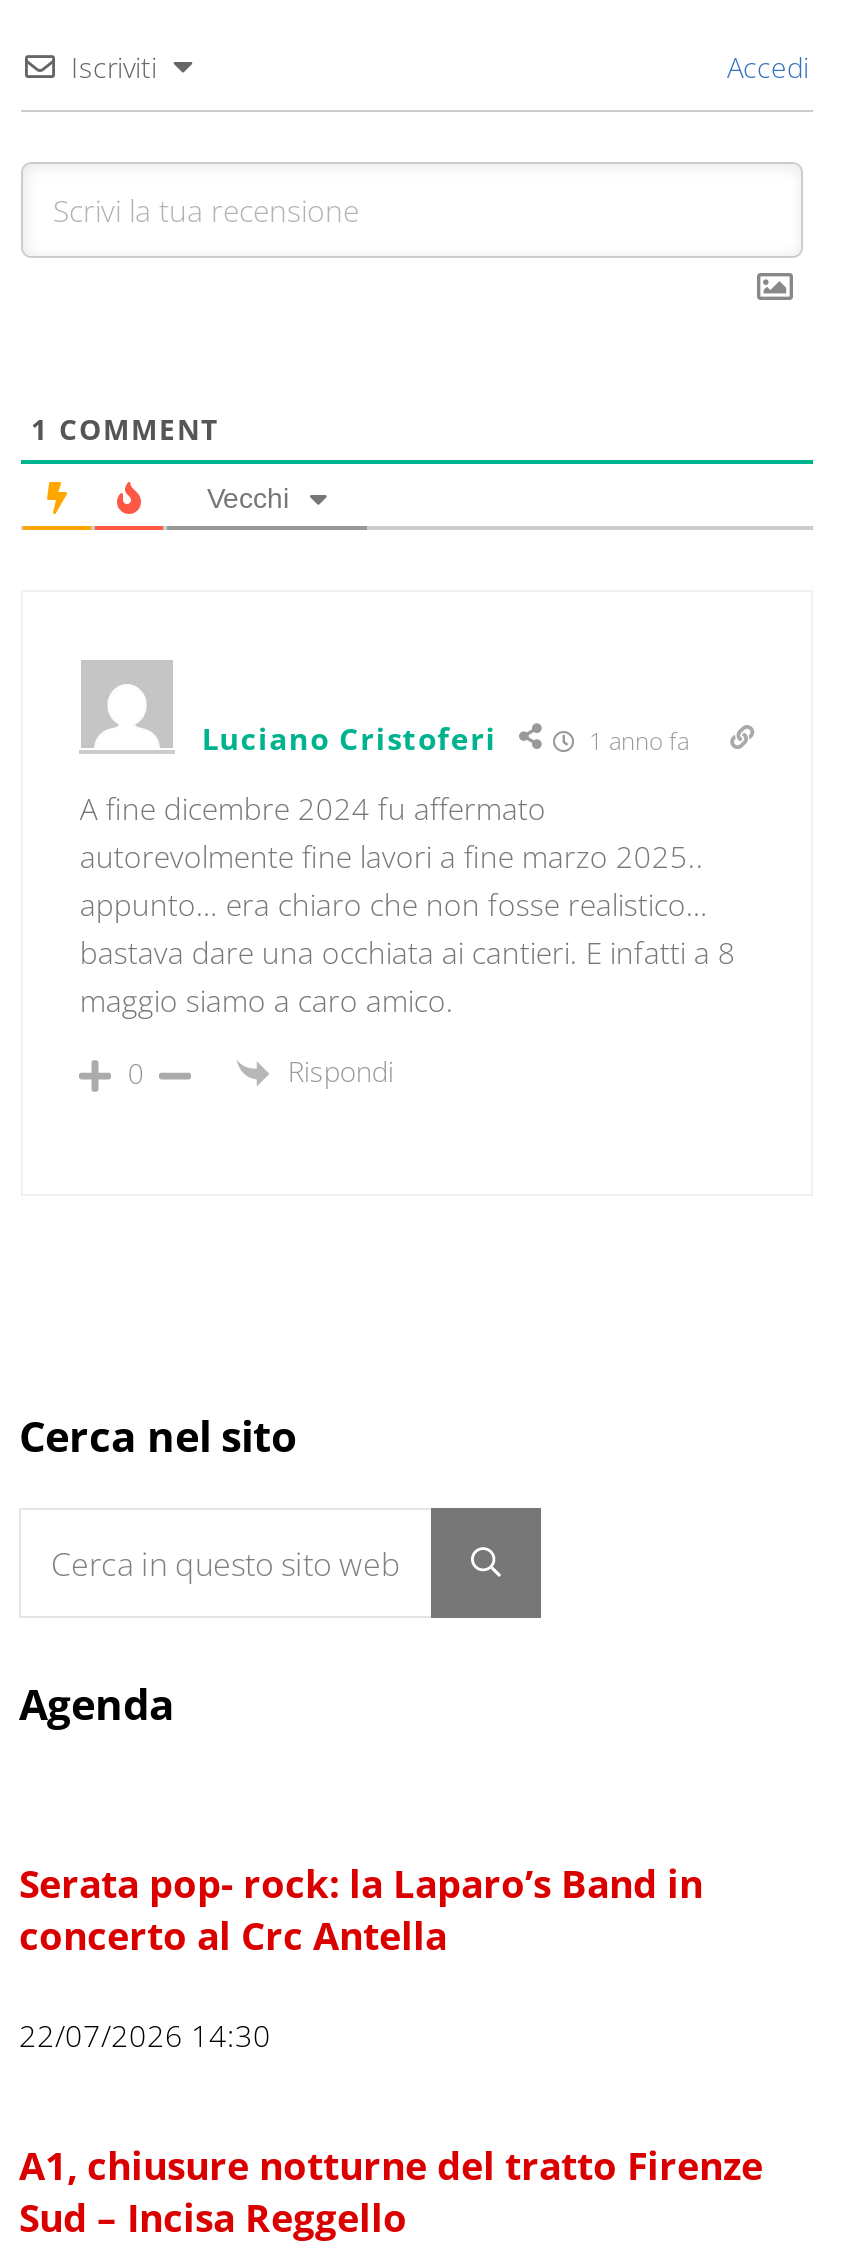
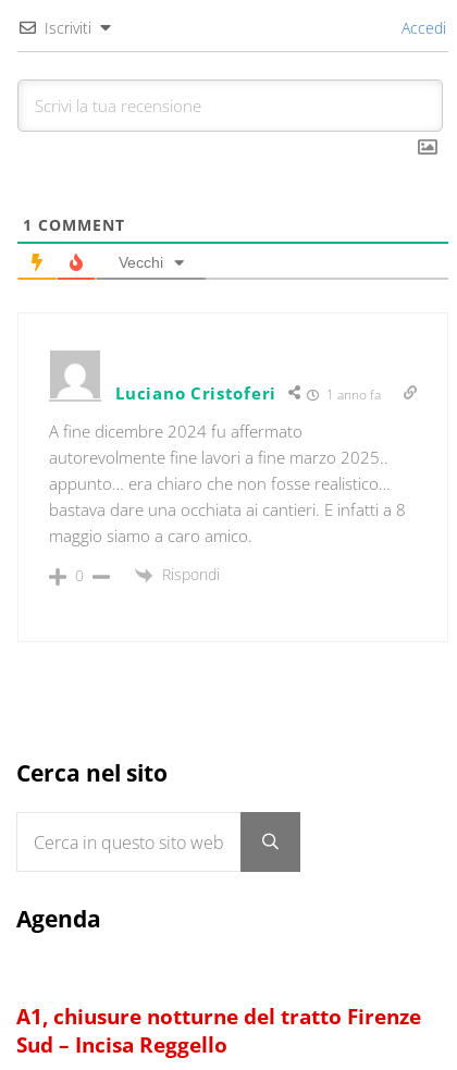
[19,1859,703,2055] Serata pop- rock: la Laparo’s Band in | concerto al Crc Antella | 22/07/2026 14:30 -> none

